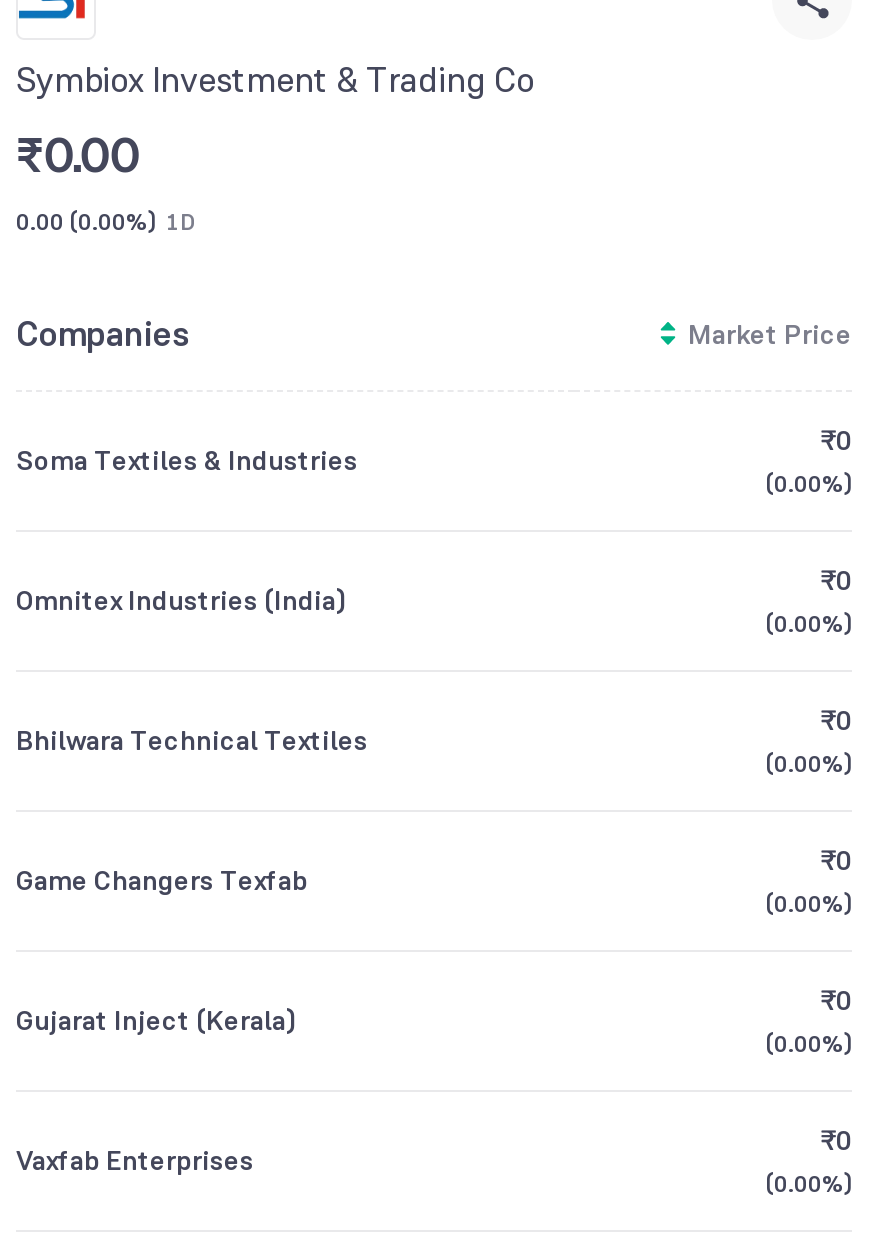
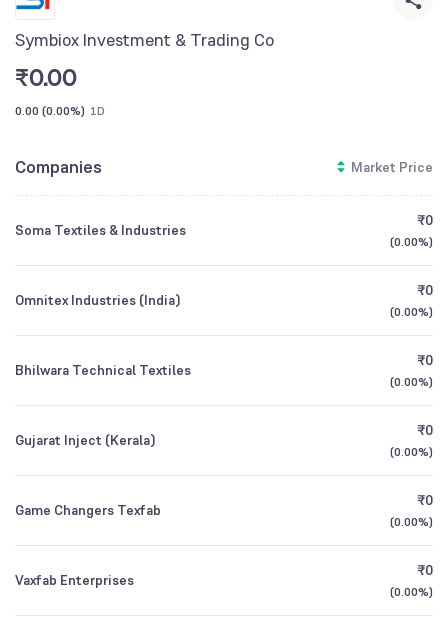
moved [16,862,308,898] -> [15,501,161,519]: Game Changers Texfab
moved [16,1002,296,1038] -> [15,431,155,449]: Gujarat Inject (Kerala)

